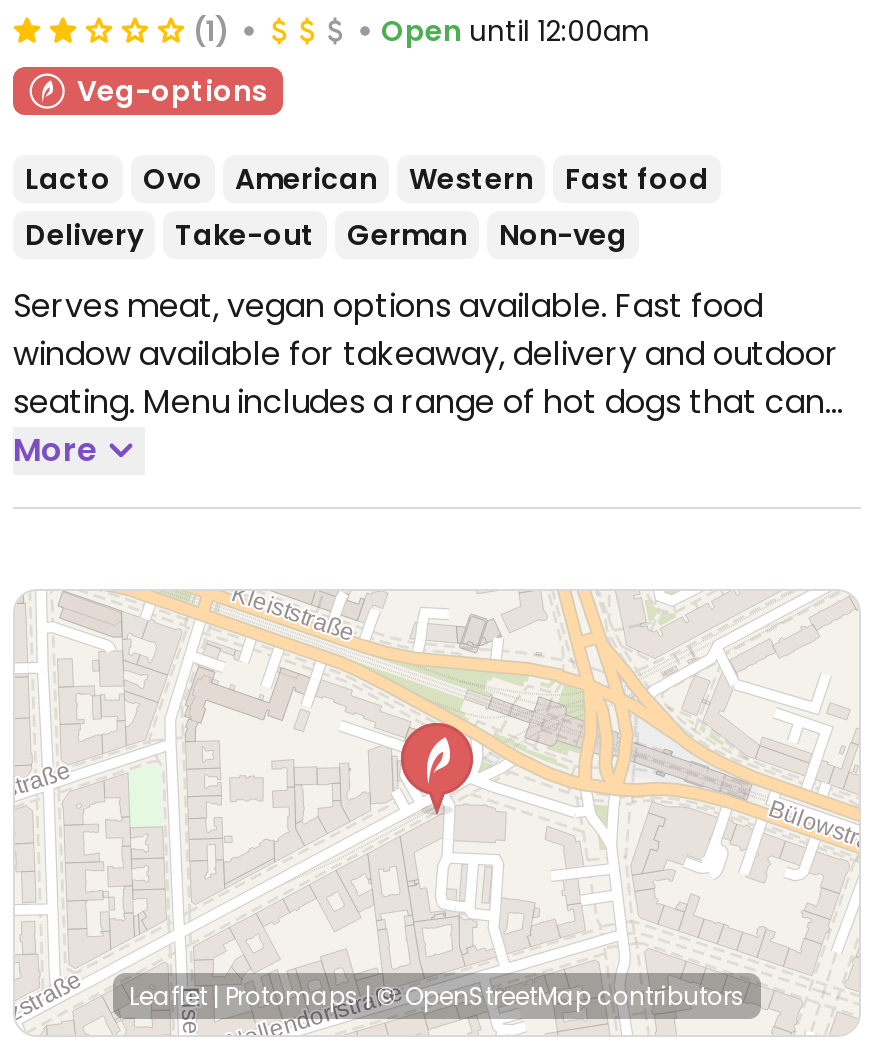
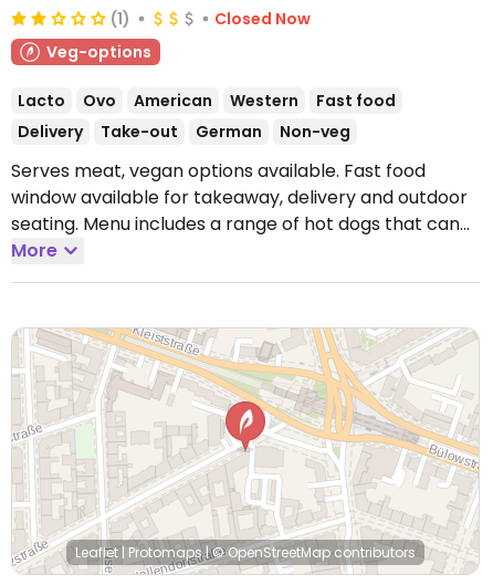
[381,10,651,50] Open until 12:00am -> [214,8,311,30] Closed Now

